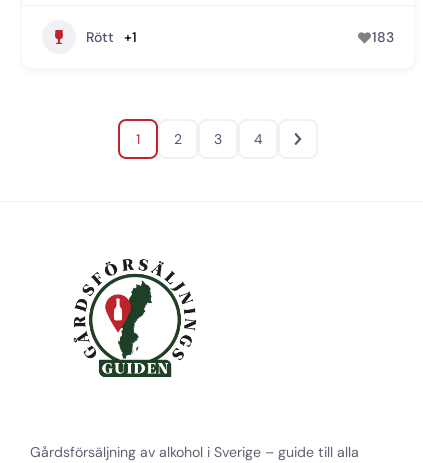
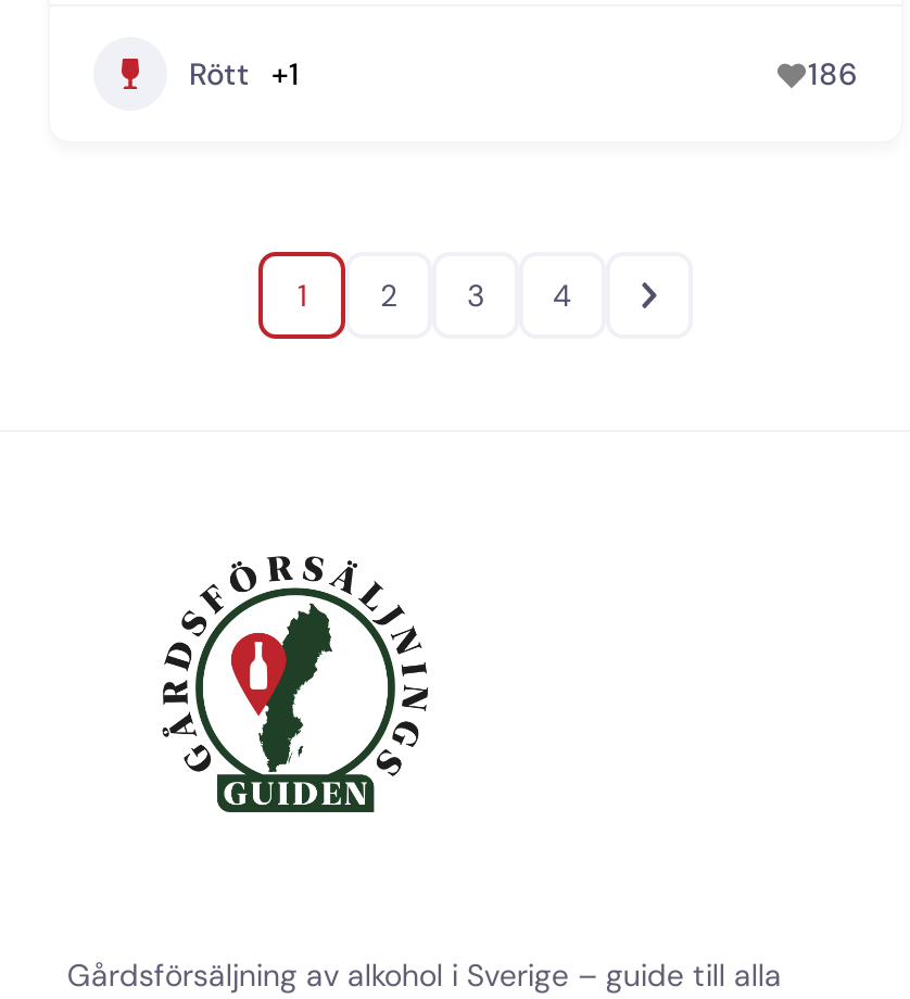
[372,27,394,45] 183 -> [808,53,858,92] 186

